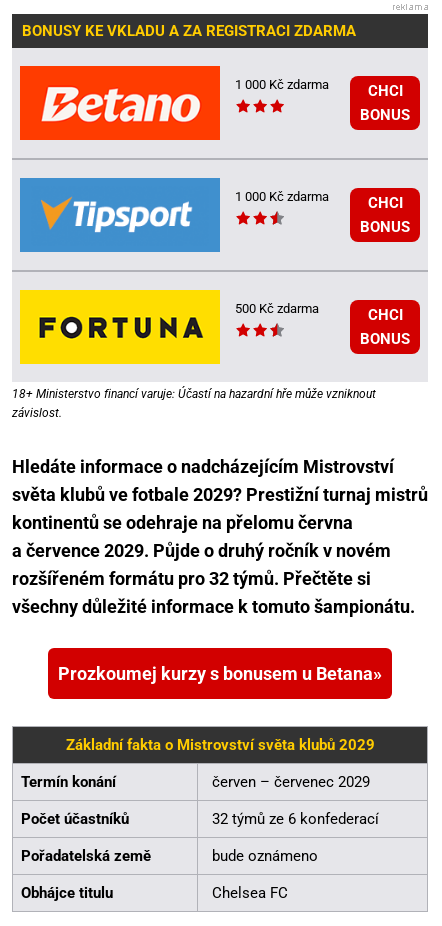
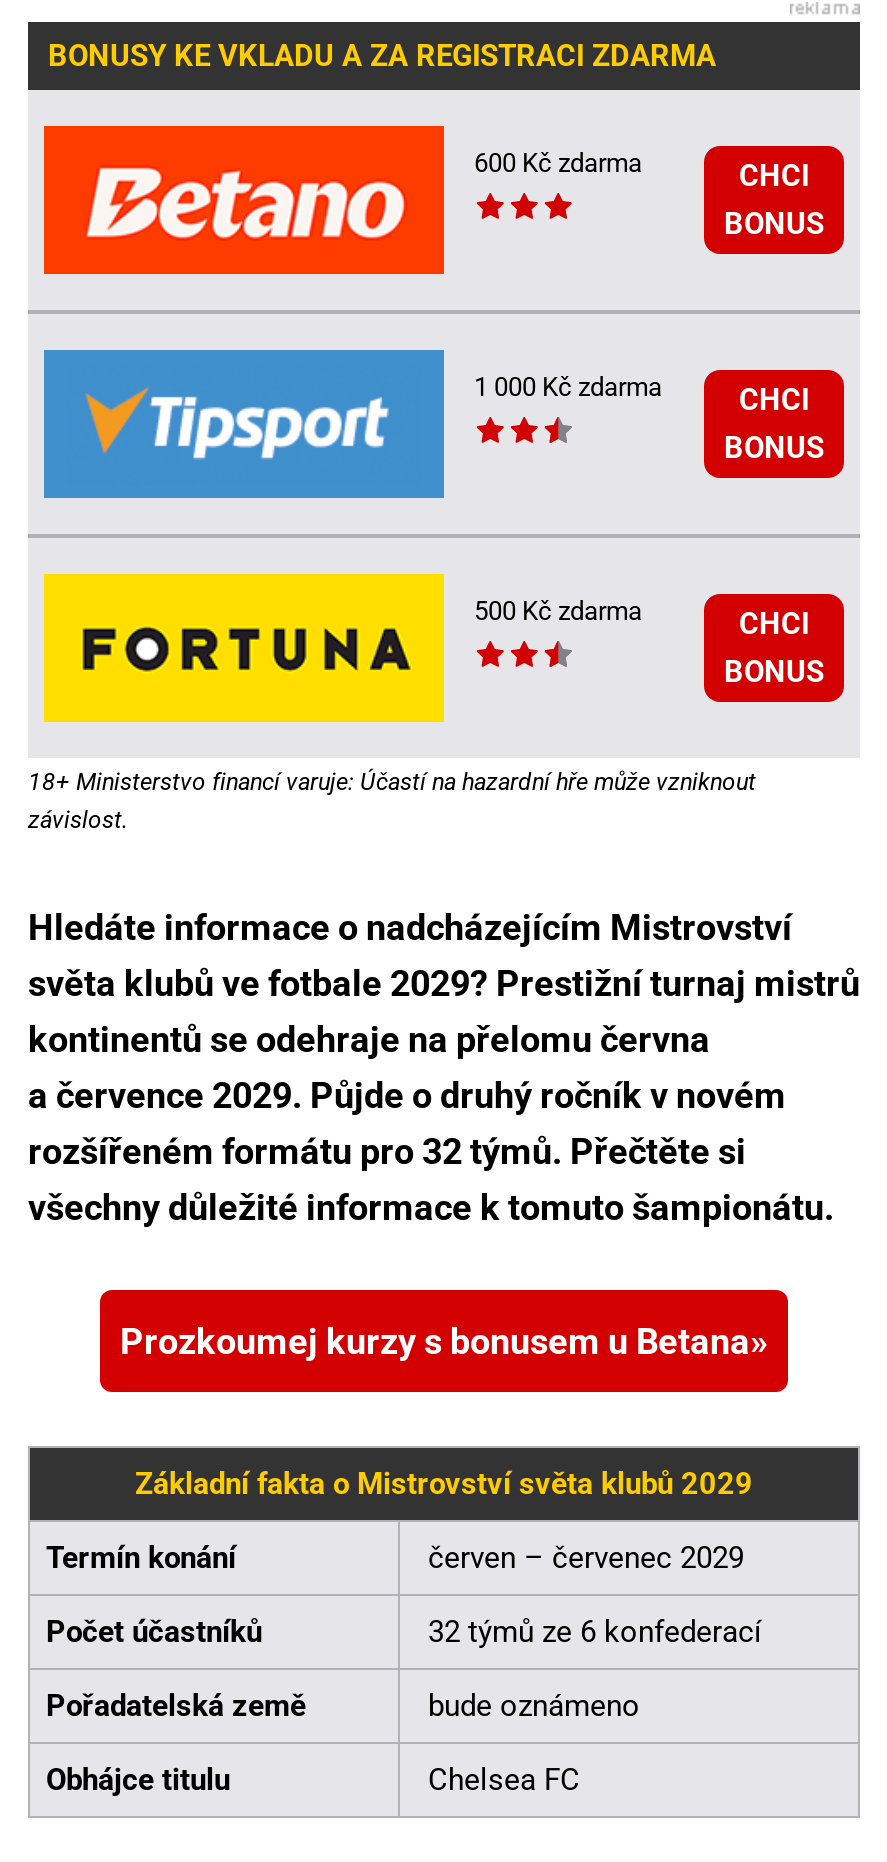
[235,77,329,92] 1 000 Kč zdarma -> [474,148,642,178] 600 Kč zdarma

